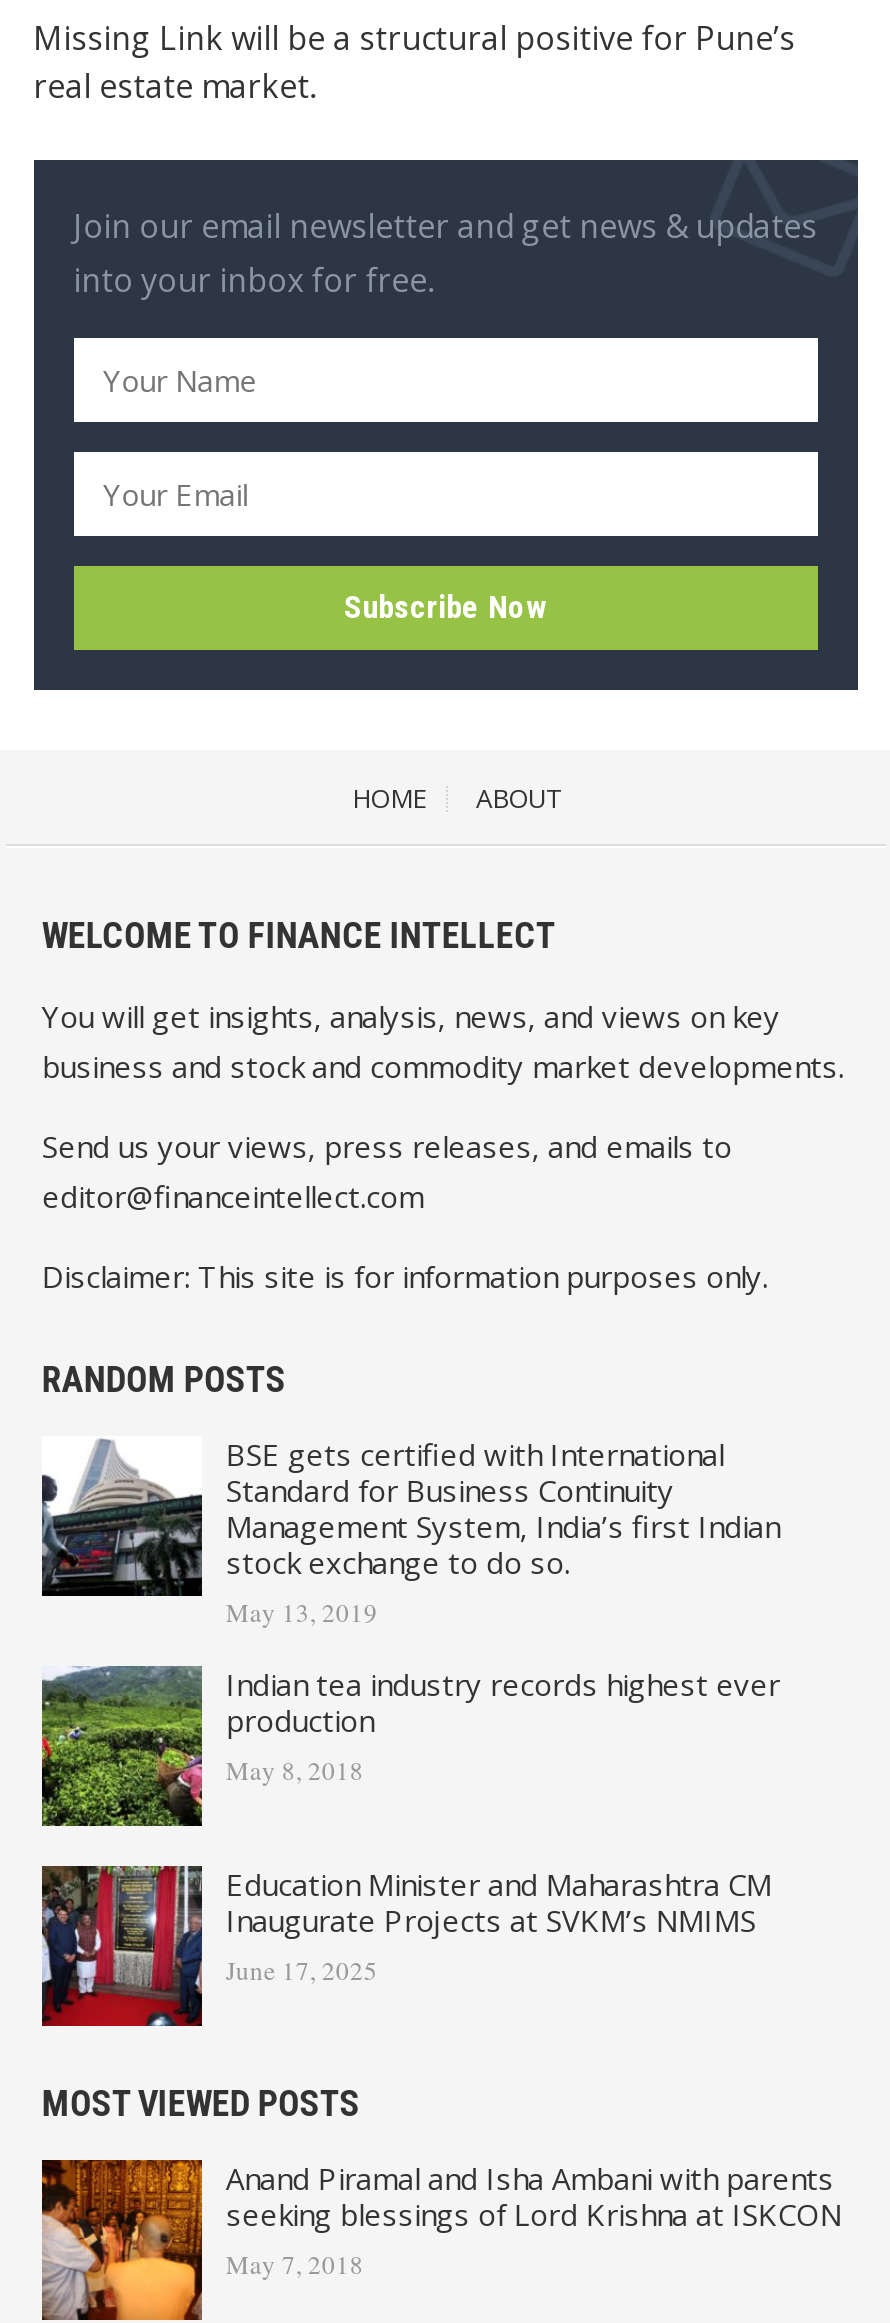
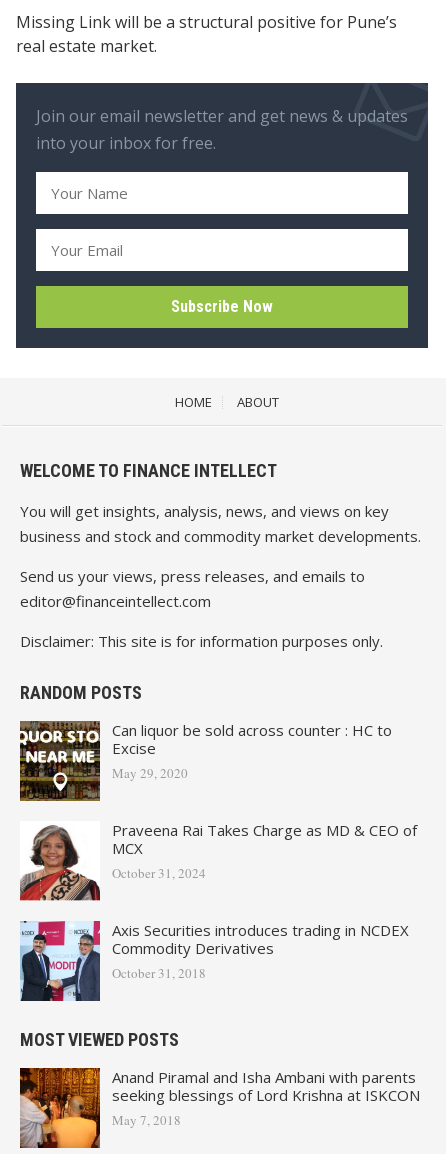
[40,1435,780,1631] [image] | BSE gets certified with International | Standard for Business Continuity | Management System, India’s first Indian | stock exchange to do so. | May 13, 2019 -> [19,720,392,802] [image] | Can liquor be sold across counter : HC to | Excise | May 29, 2020
[40,1664,780,1828] [image] | Indian tea industry records highest ever | production | May 8, 2018 -> [20,820,417,901] [image] | Praveena Rai Takes Charge as MD & CEO of | MCX | October 31, 2024
[40,1864,772,2028] [image] | Education Minister and Maharashtra CM | Inaugurate Projects at SVKM’s NMIMS | June 17, 2025 -> [20,920,409,1002] [image] | Axis Securities introduces trading in NCDEX | Commodity Derivatives | October 31, 2018

